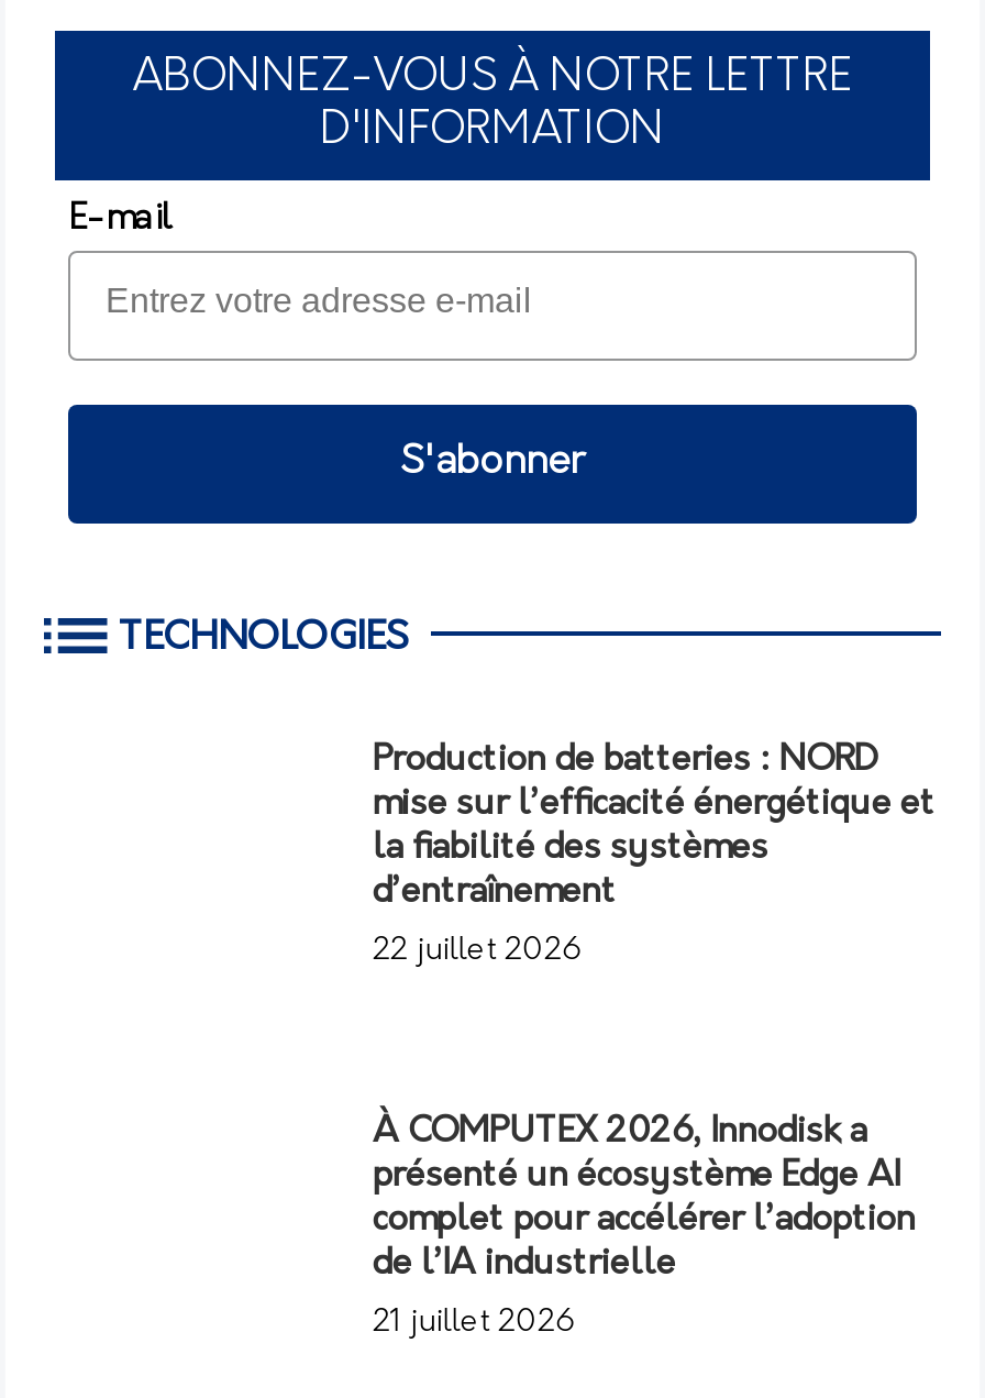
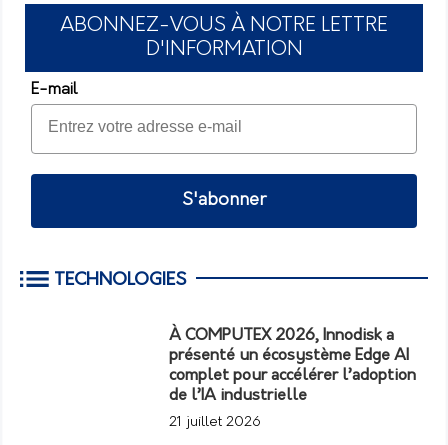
[372,743,935,967] Production de batteries : NORD | mise sur l’efficacité énergétique et | la fiabilité des systèmes | d’entraînement | 22 juillet 2026 -> none

